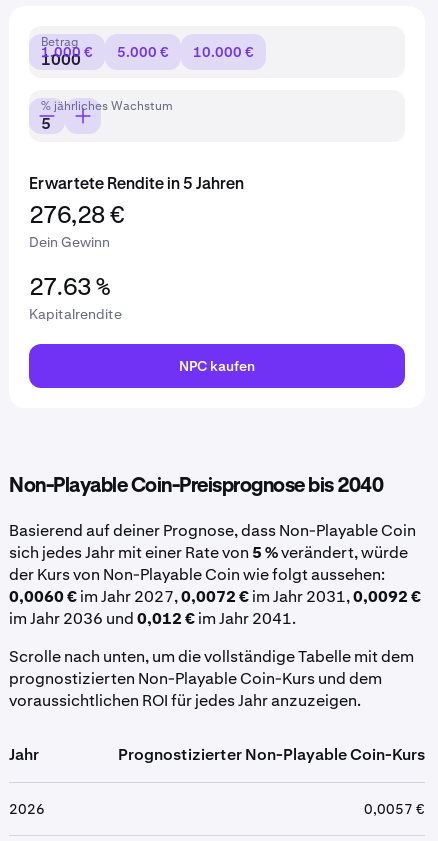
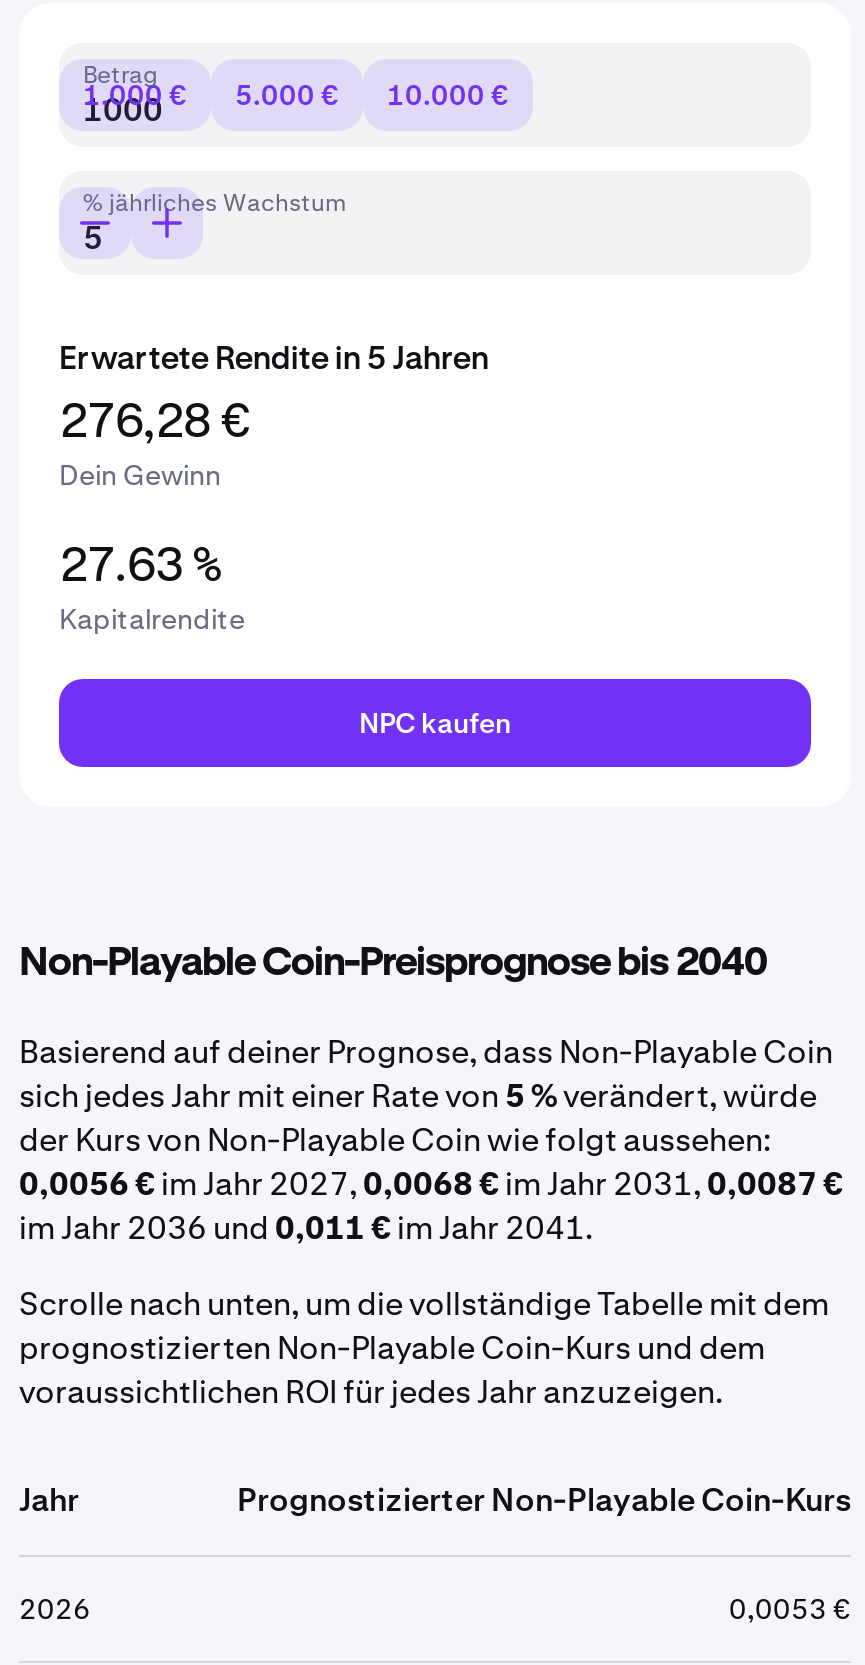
[9,586,421,607] 0,0060 €im Jahr 2027, 0,0072 €im Jahr 2031, 0,0092 € -> [19,1163,843,1205] 0,0056 €im Jahr 2027, 0,0068 €im Jahr 2031, 0,0087 €
[9,608,296,629] im Jahr 2036 und 0,012 €im Jahr 2041. -> [19,1207,593,1249] im Jahr 2036 und 0,011 €im Jahr 2041.
[364,800,425,818] 0,0057 € -> [729,1591,851,1627] 0,0053 €

